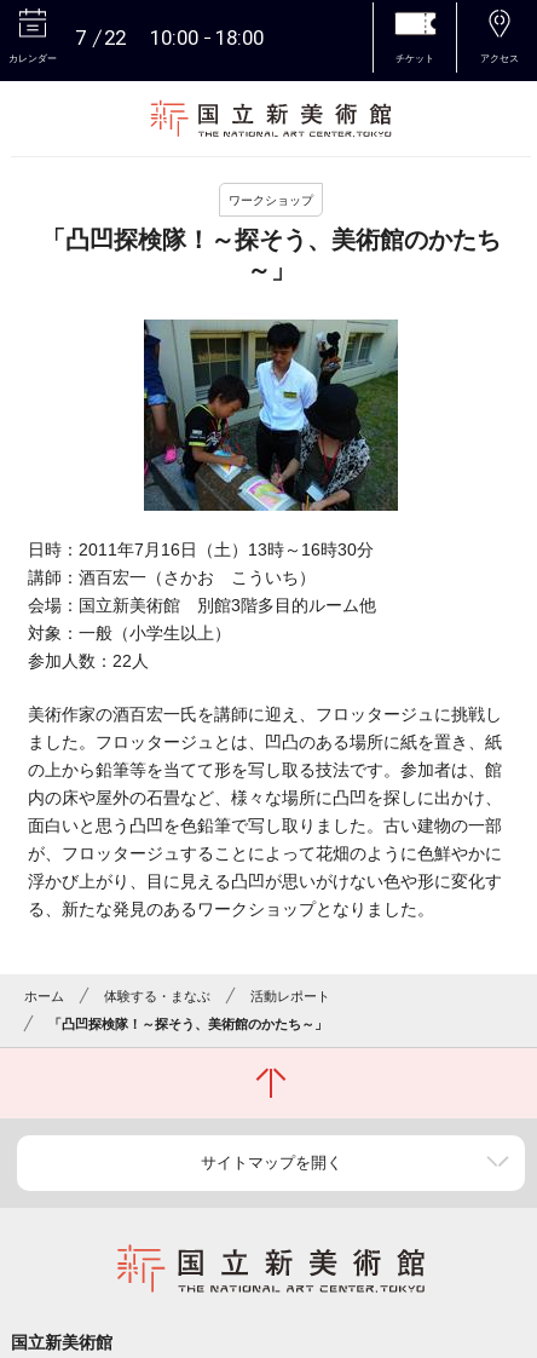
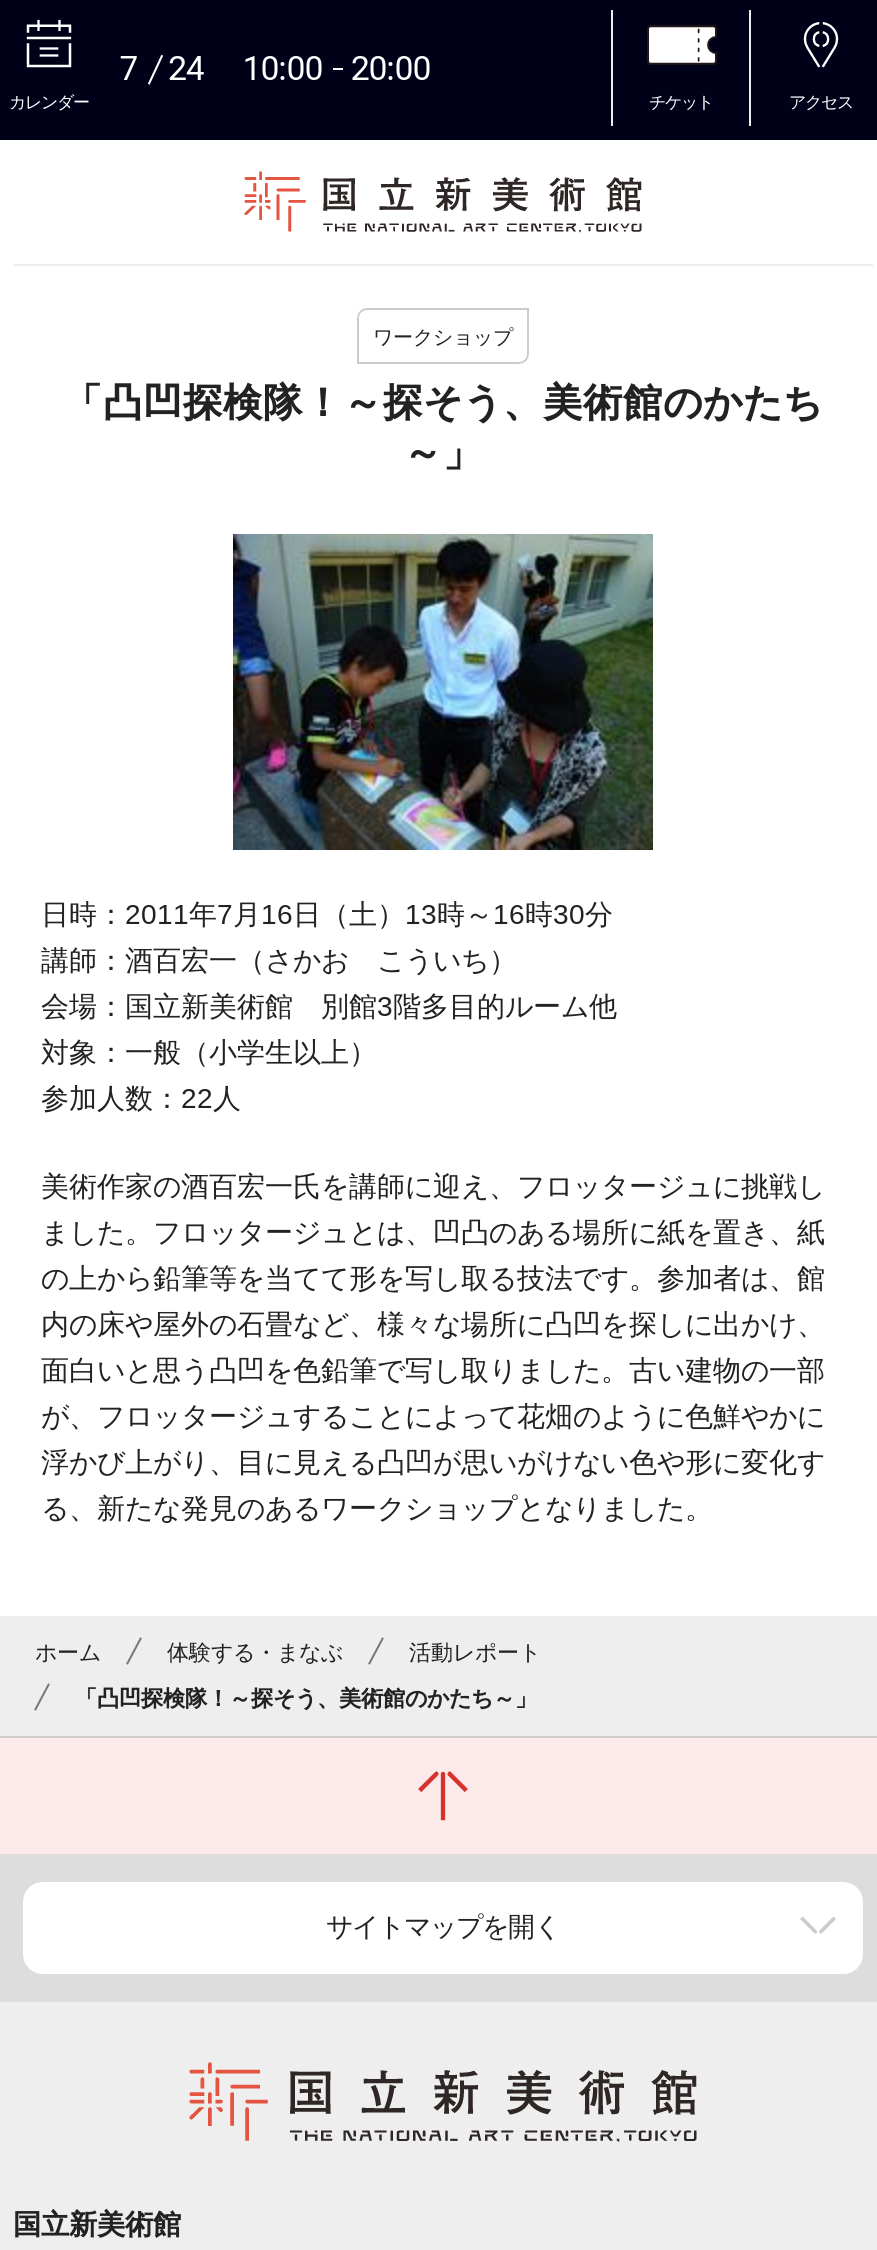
[104,25,126,49] 22 -> [168,47,204,87] 24
[215,25,263,49] 18:00 -> [350,47,430,87] 20:00

